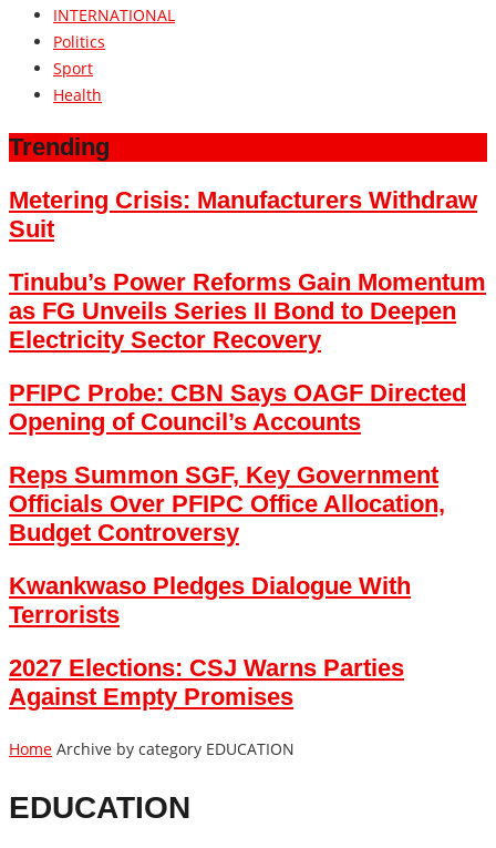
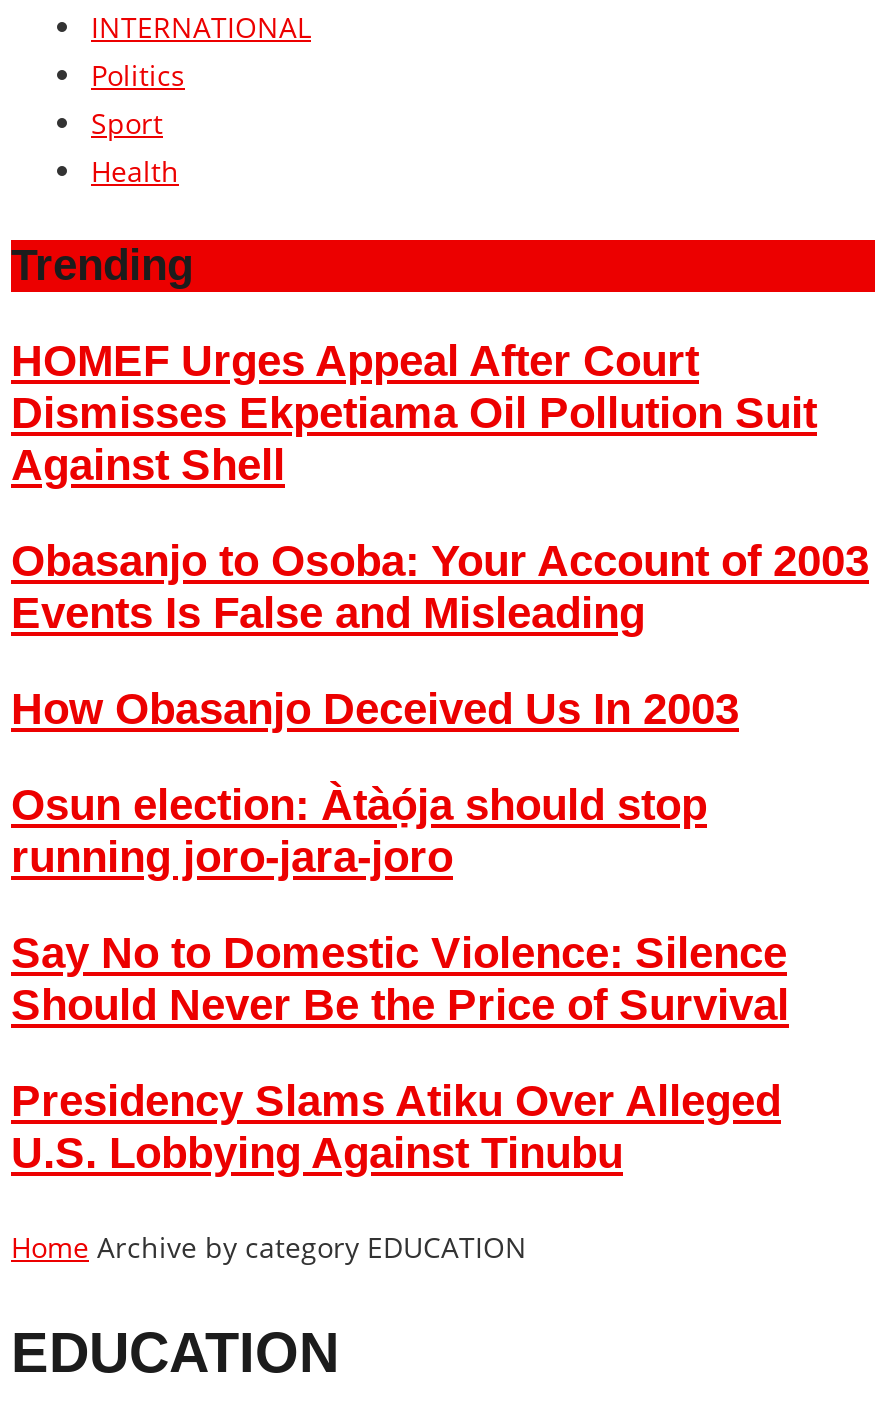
[9,186,477,243] Metering Crisis: Manufacturers Withdraw | Suit -> [11,336,817,490] HOMEF Urges Appeal After Court | Dismisses Ekpetiama Oil Pollution Suit | Against Shell
[9,268,486,354] Tinubu’s Power Reforms Gain Momentum | as FG Unveils Series II Bond to Deepen | Electricity Sector Recovery -> [11,536,869,638] Obasanjo to Osoba: Your Account of 2003 | Events Is False and Misleading
[9,379,466,436] PFIPC Probe: CBN Says OAGF Directed | Opening of Council’s Accounts -> [11,684,739,734] How Obasanjo Deceived Us In 2003
[9,461,445,546] Reps Summon SGF, Key Government | Officials Over PFIPC Office Allocation, | Budget Controversy -> [11,780,707,882] Osun election: Àtàọ́ja should stop | running joro-jara-joro
[9,572,411,629] Kwankwaso Pledges Dialogue With | Terrorists -> [11,928,789,1030] Say No to Domestic Violence: Silence | Should Never Be the Price of Survival
[9,654,404,711] 2027 Elections: CSJ Warns Parties | Against Empty Promises -> [11,1076,781,1178] Presidency Slams Atiku Over Alleged | U.S. Lobbying Against Tinubu

